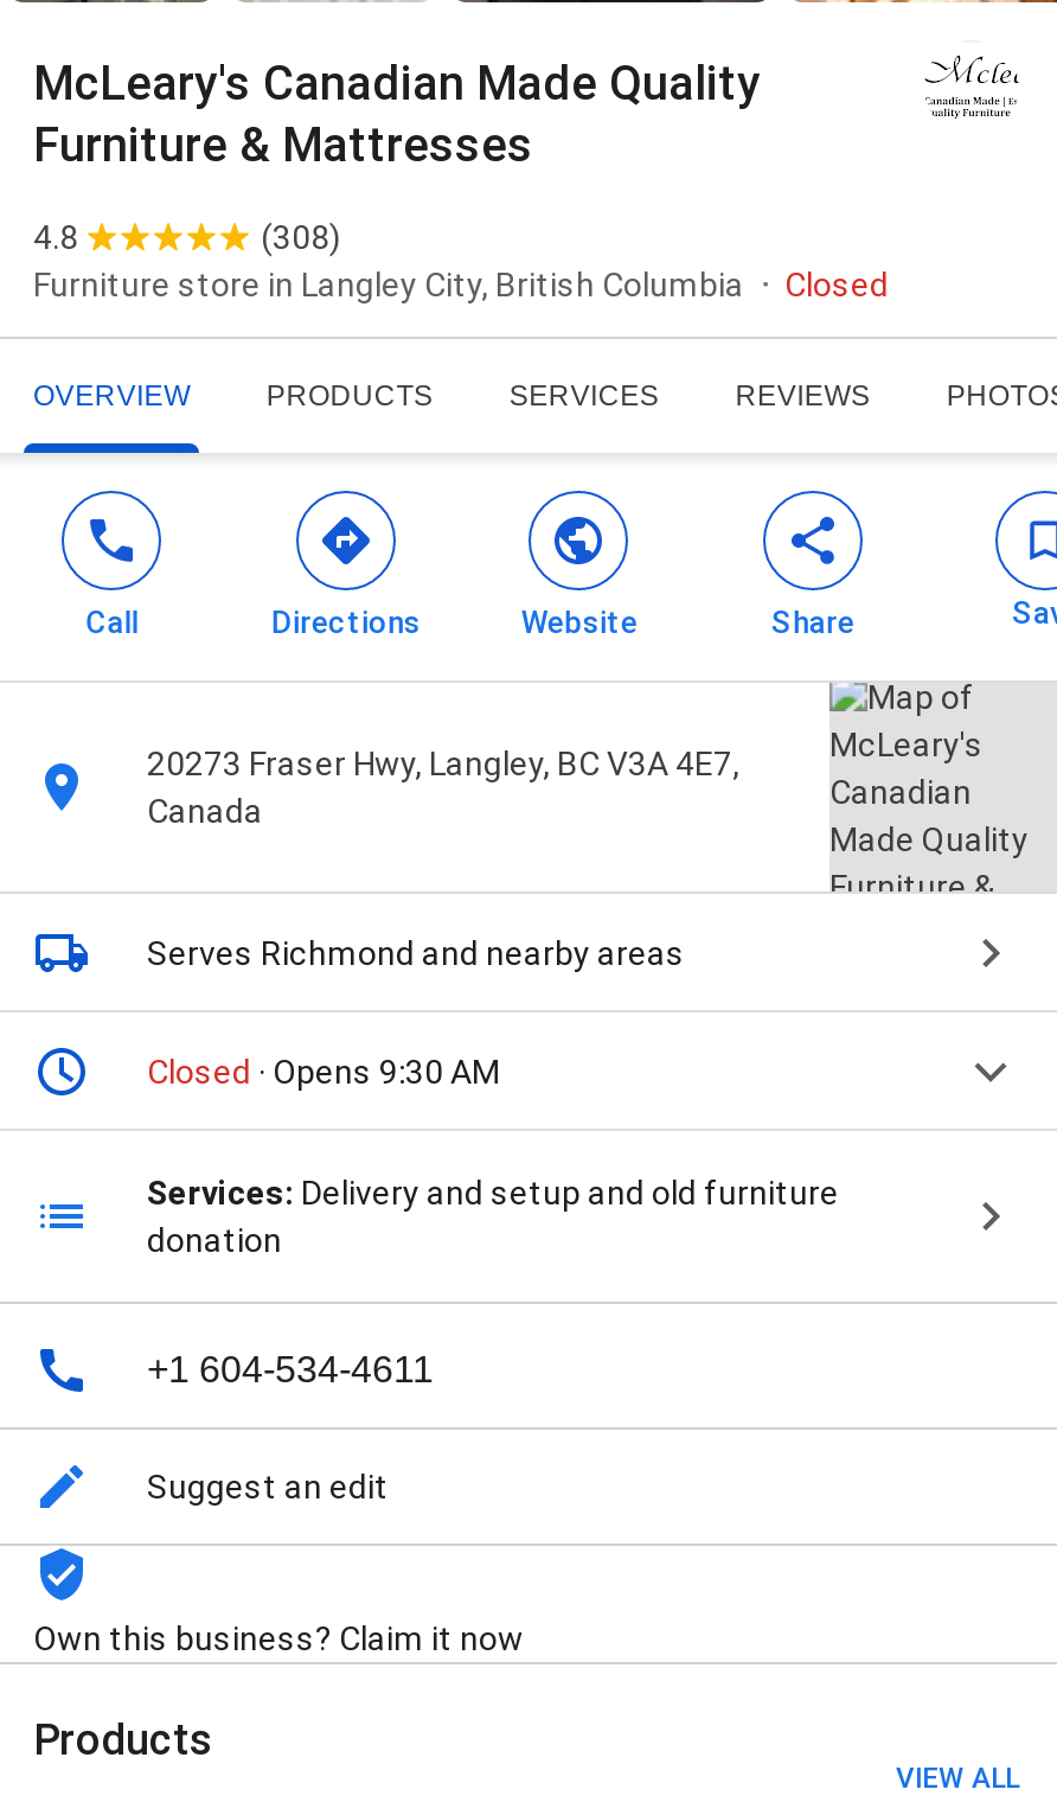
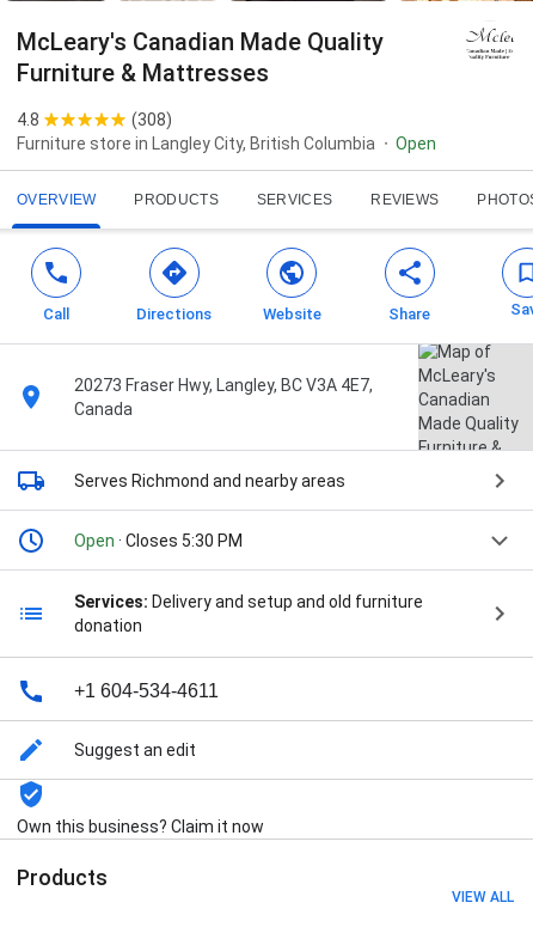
[784,266,889,304] Closed -> [396,134,436,153] Open
[147,1053,500,1091] Closed · Opens 9:30 AM -> [74,531,243,550] Open · Closes 5:30 PM

